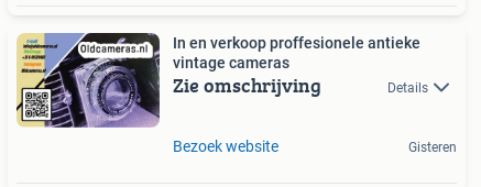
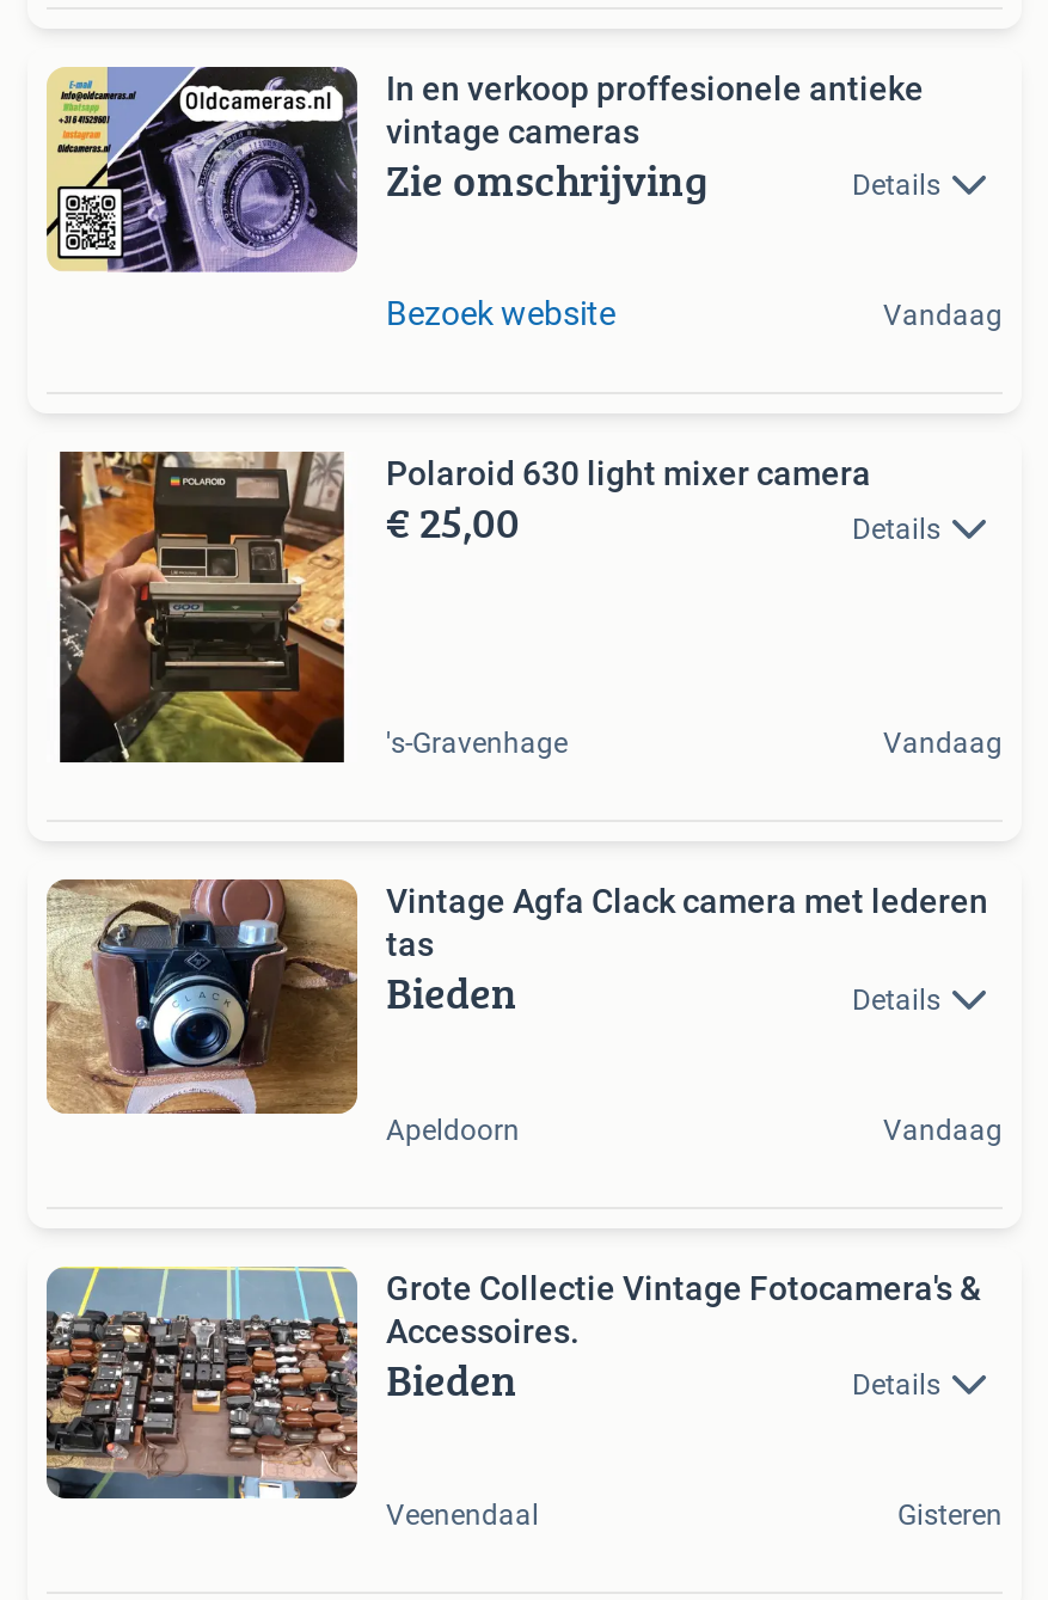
none -> [44,877,988,1116] [image] | Vintage Agfa Clack camera met lederen | tas | Bieden | Details
none -> [44,1264,981,1501] [image] | Grote Collectie Vintage Fotocamera's & | Accessoires. | Bieden | Details
none -> [56,449,940,765] [image] | Polaroid 630 light mixer camera | € 25,00 | Details
none -> [386,727,1003,761] 's-Gravenhage | Vandaag
none -> [386,1113,1003,1146] Apeldoorn | Vandaag
none -> [386,1498,539,1532] Veenendaal
none -> [883,300,1003,333] Vandaag

